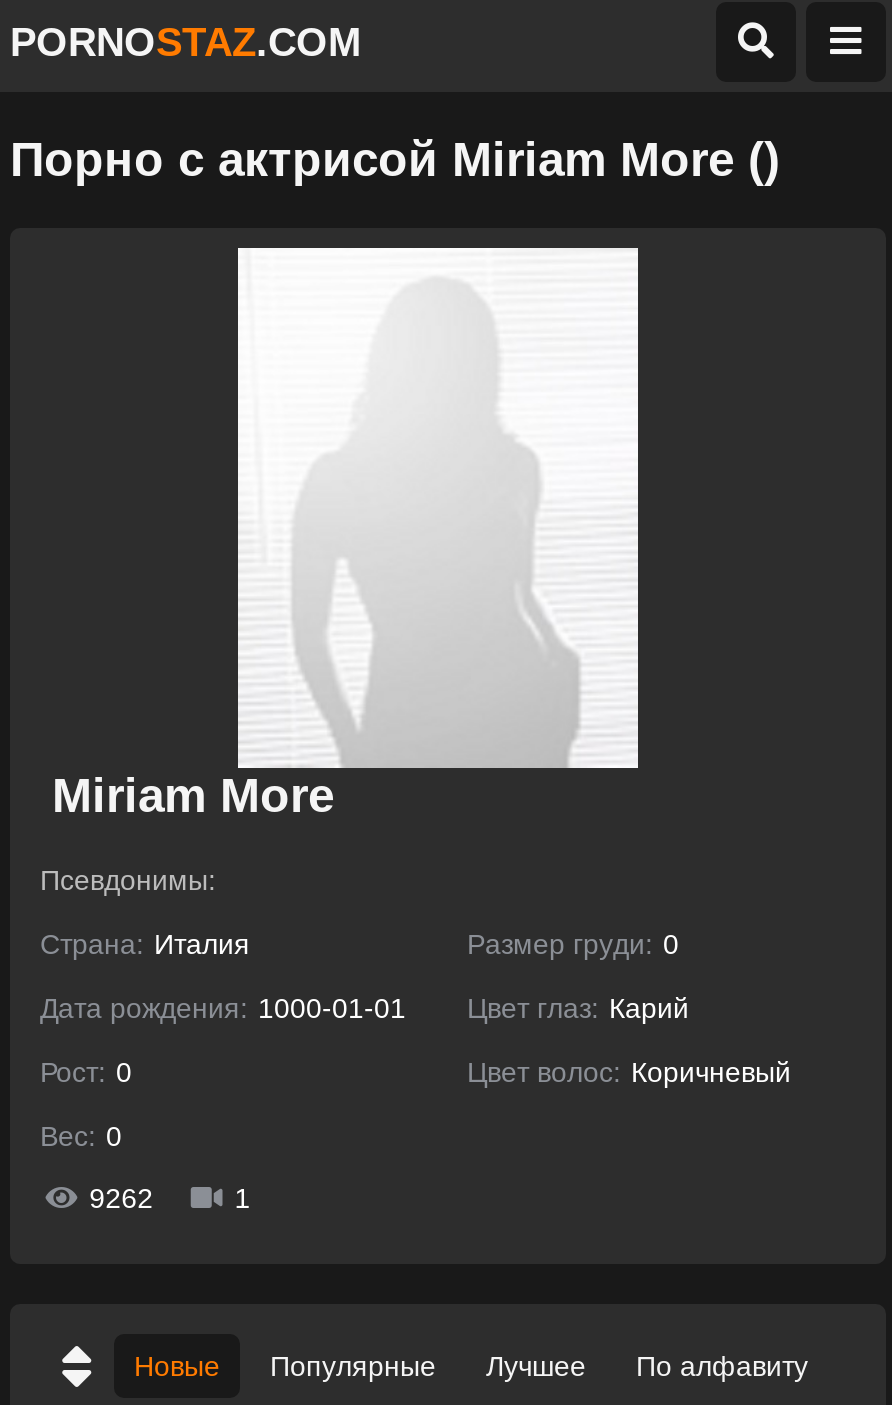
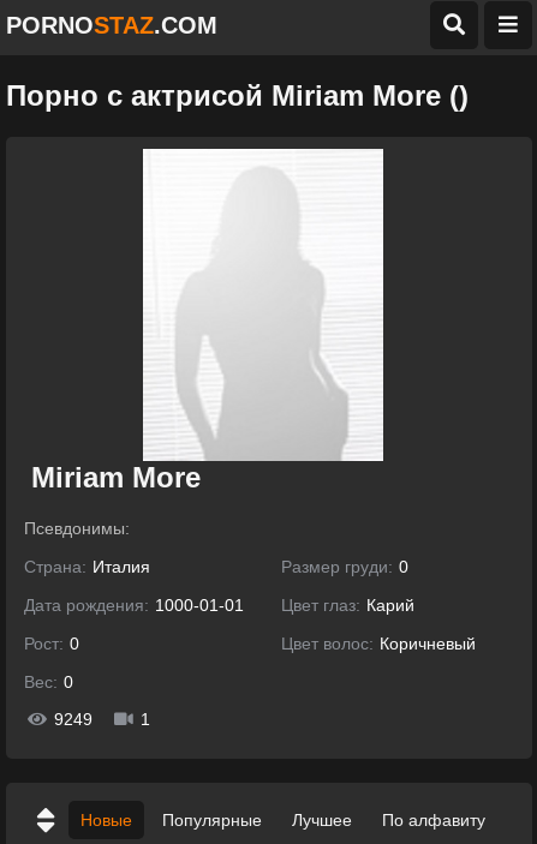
[89,1182,153,1214] 9262 -> [54,710,92,729] 9249

